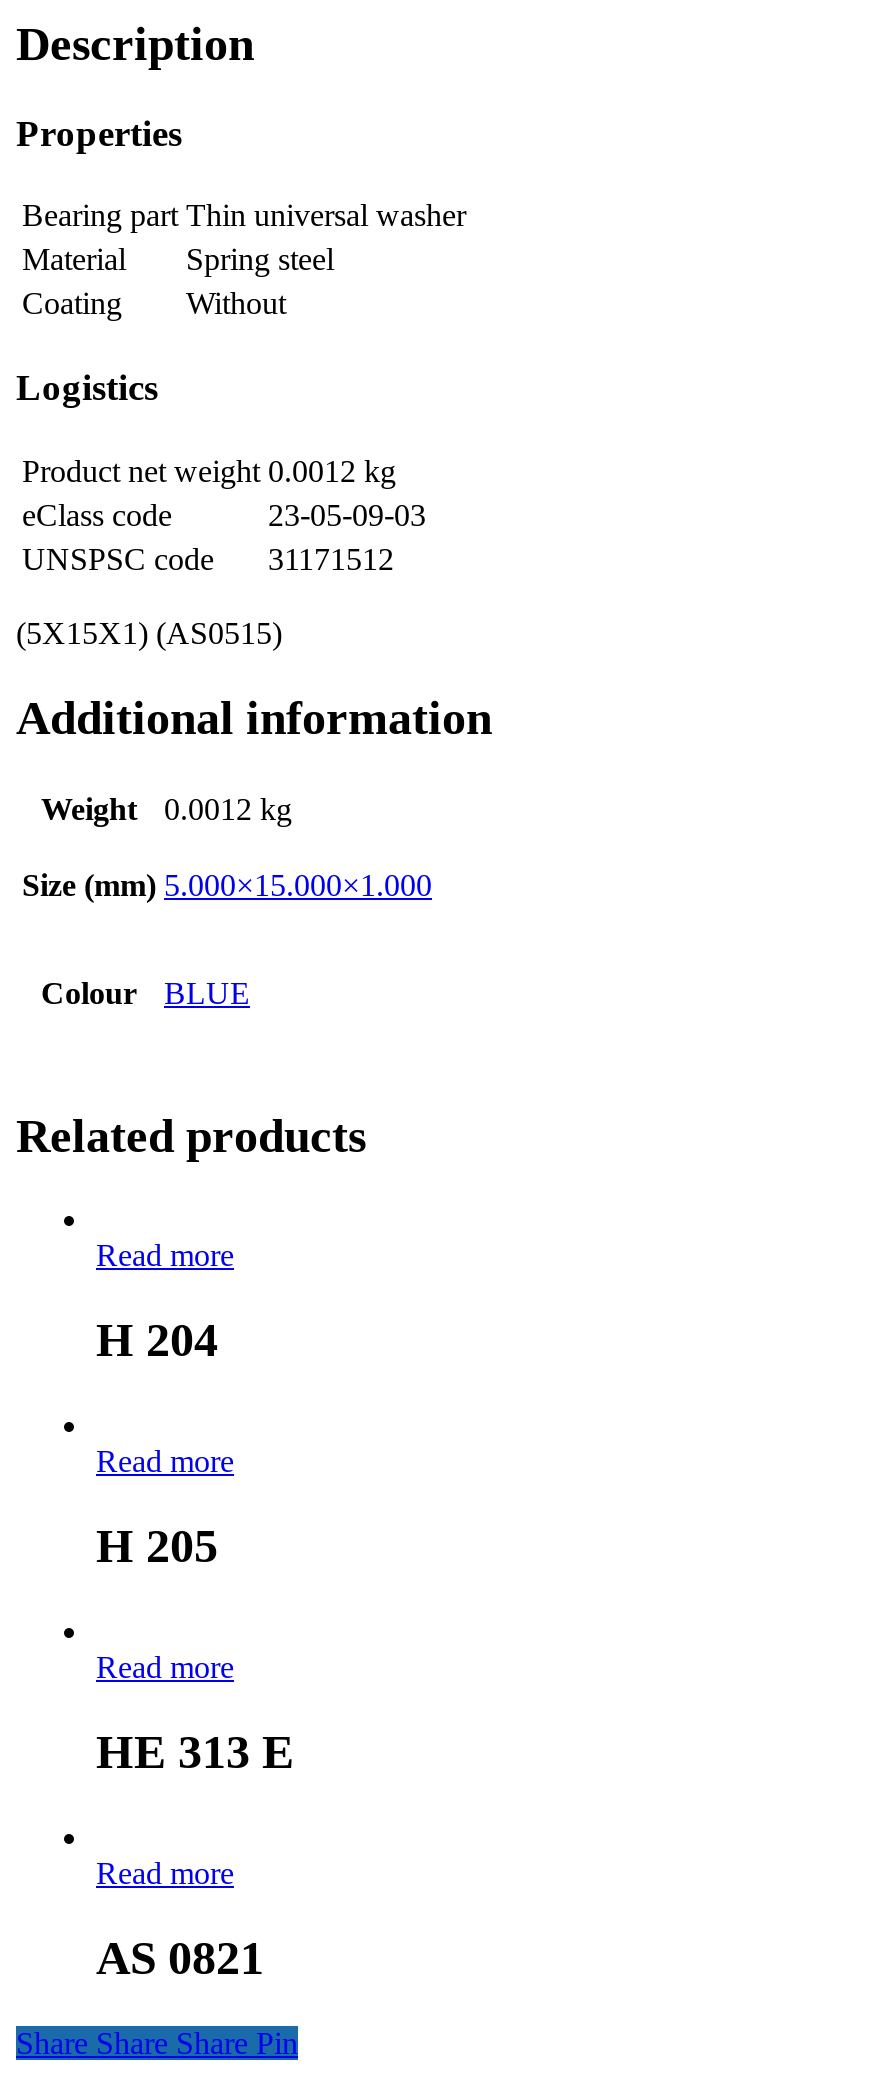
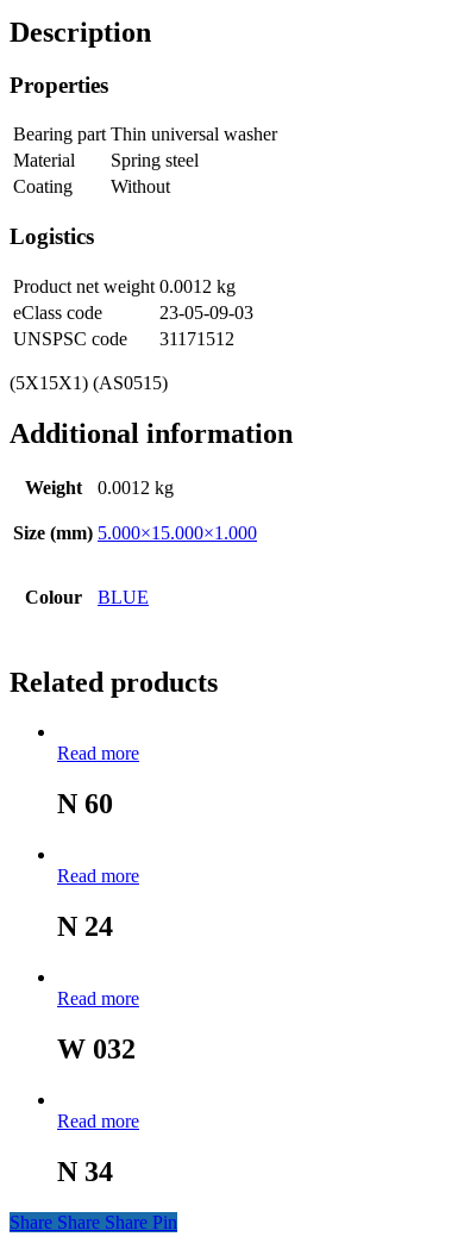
[96,1315,218,1367] H 204 -> [57,789,113,820] N 60
[96,1520,218,1572] H 205 -> [57,911,113,942] N 24
[96,1726,294,1778] HE 313 E -> [57,1033,136,1064] W 032
[96,1932,264,1984] AS 0821 -> [57,1156,113,1187] N 34

